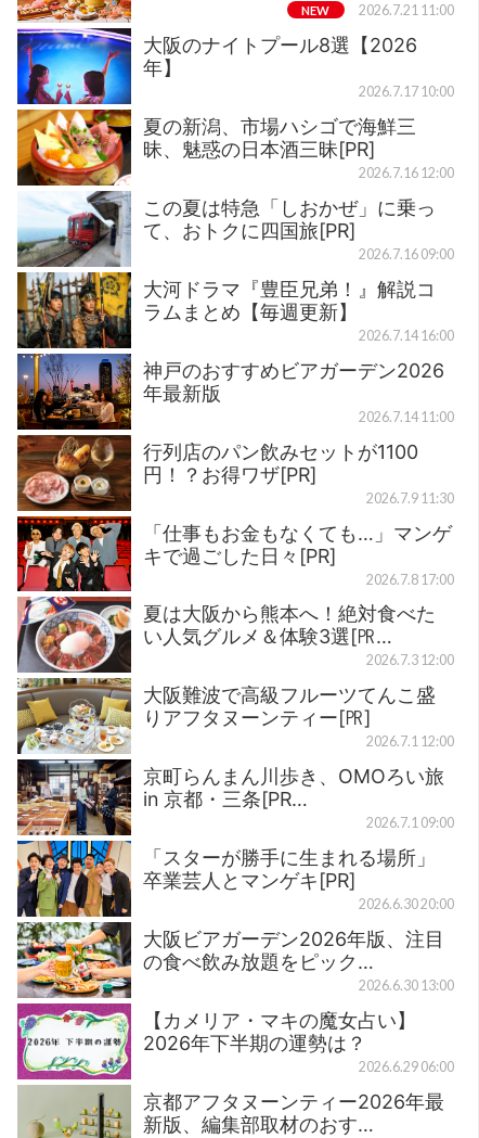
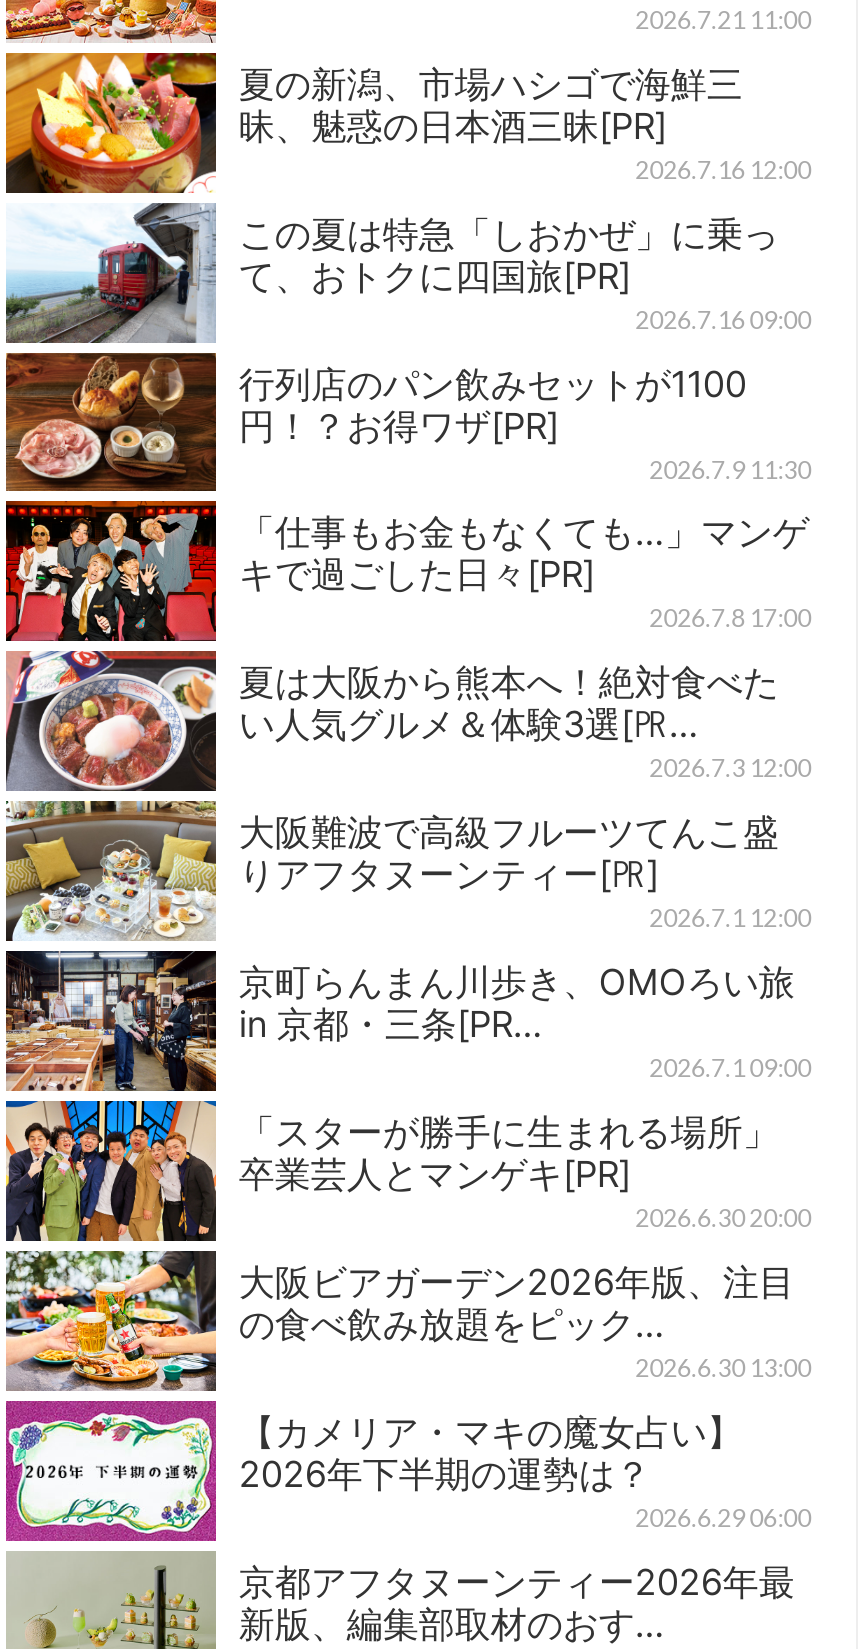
[301,3,330,17] NEW -> none
[16,27,454,111] [image] | 大阪のナイトプール8選【2026 | 年】 | 2026.7.17 10:00 -> none
[16,271,454,436] [image] | 大河ドラマ『豊臣兄弟！』解説コ | ラムまとめ【毎週更新】 | 2026.7.14 16:00 | 神戸のおすすめビアガーデン2026 | 年最新版 | 2026.7.14 11:00 -> none

